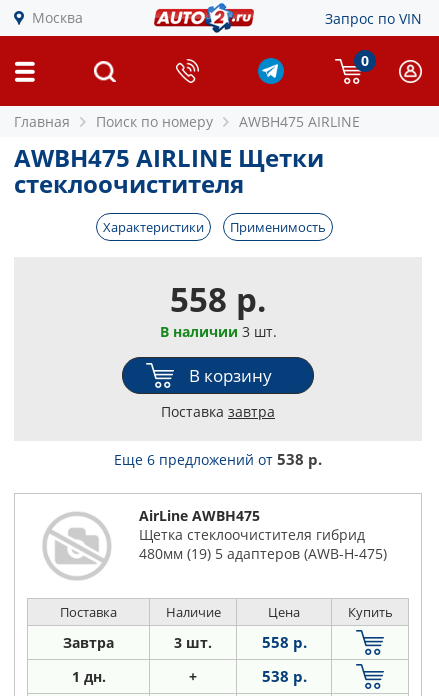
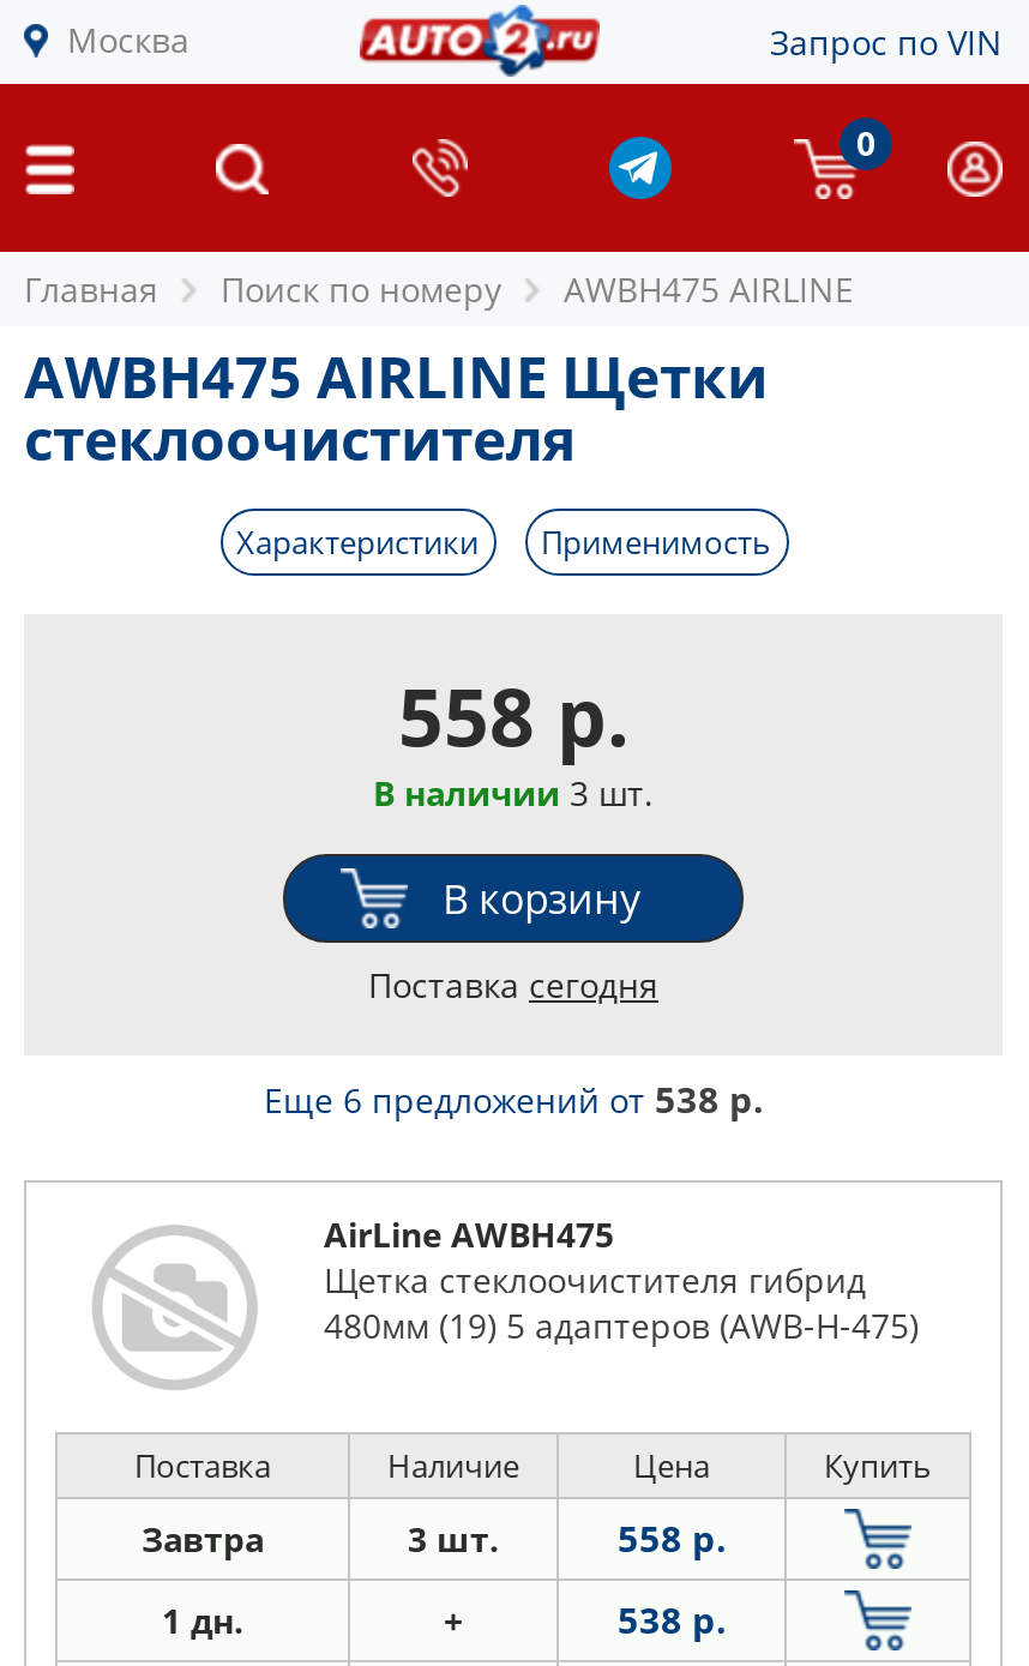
[161,402,275,421] Поставка завтра -> [368,962,658,1008] Поставка сегодня

